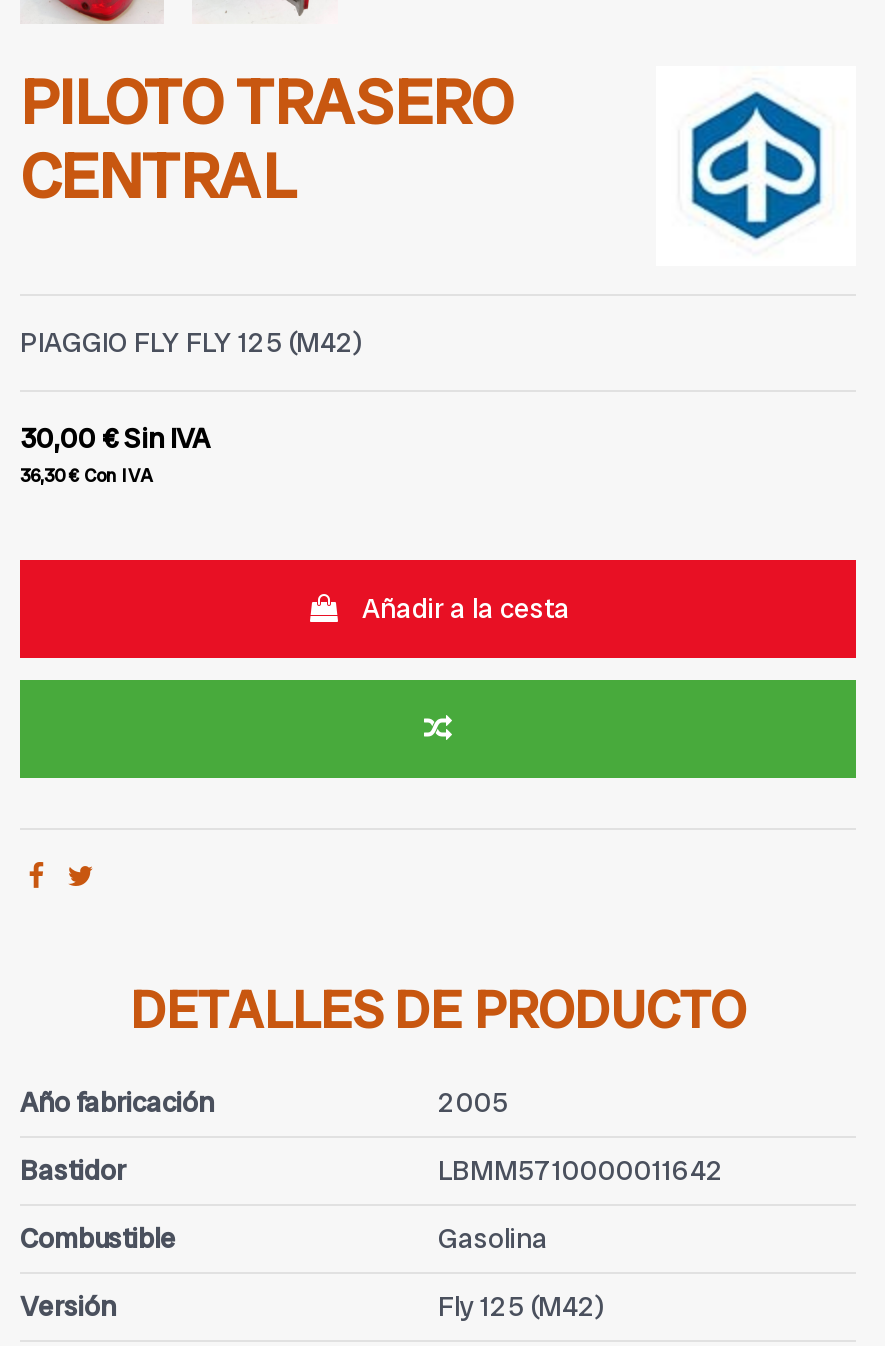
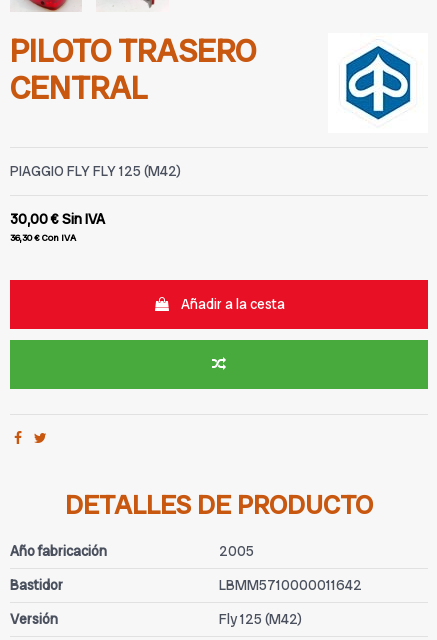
[20,1221,548,1257] Combustible | Gasolina -> none

